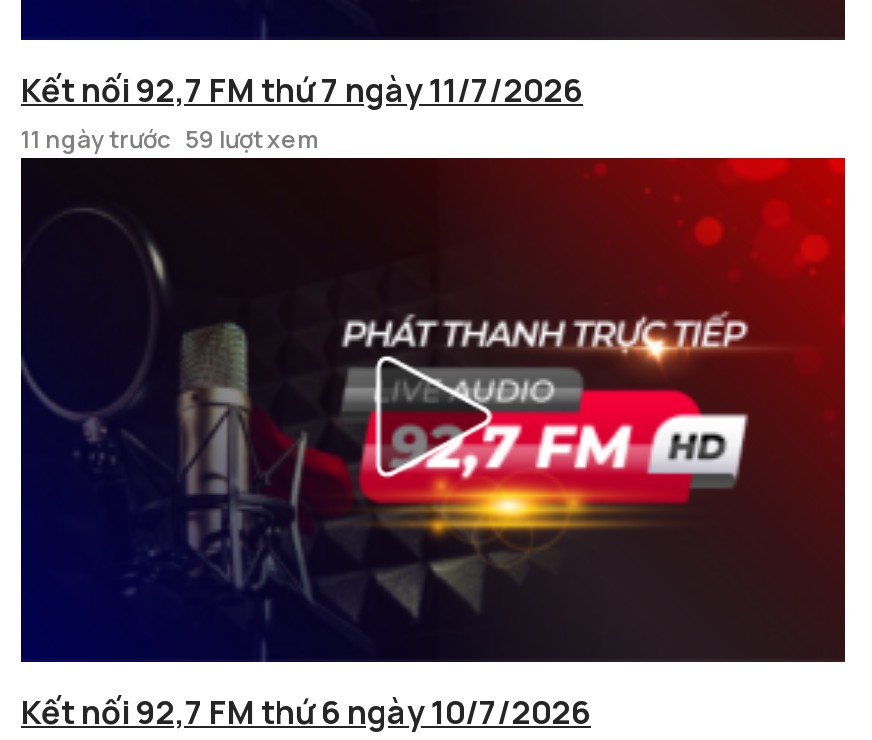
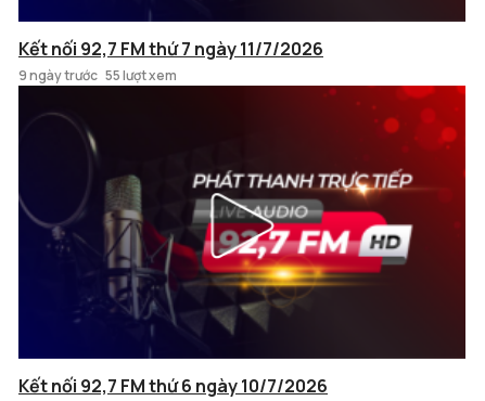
[21,123,319,157] 11 ngày trước 59 lượt xem -> [18,67,177,85] 9 ngày trước 55 lượt xem

